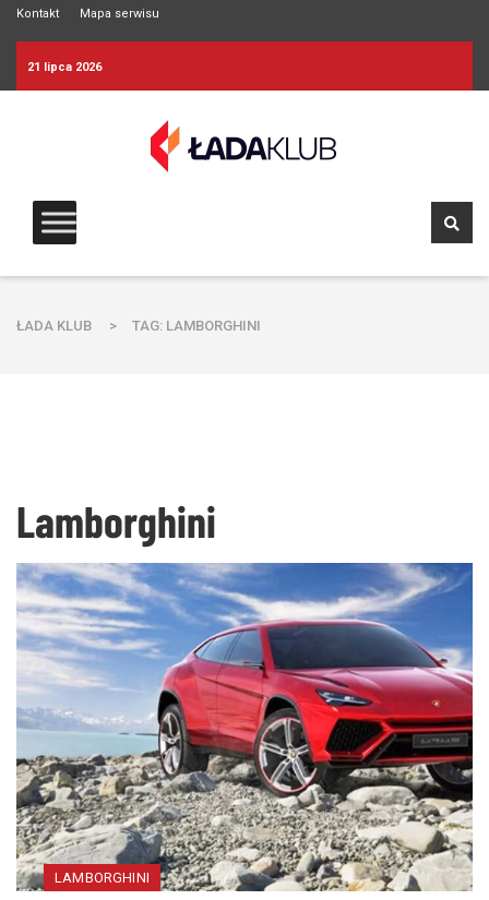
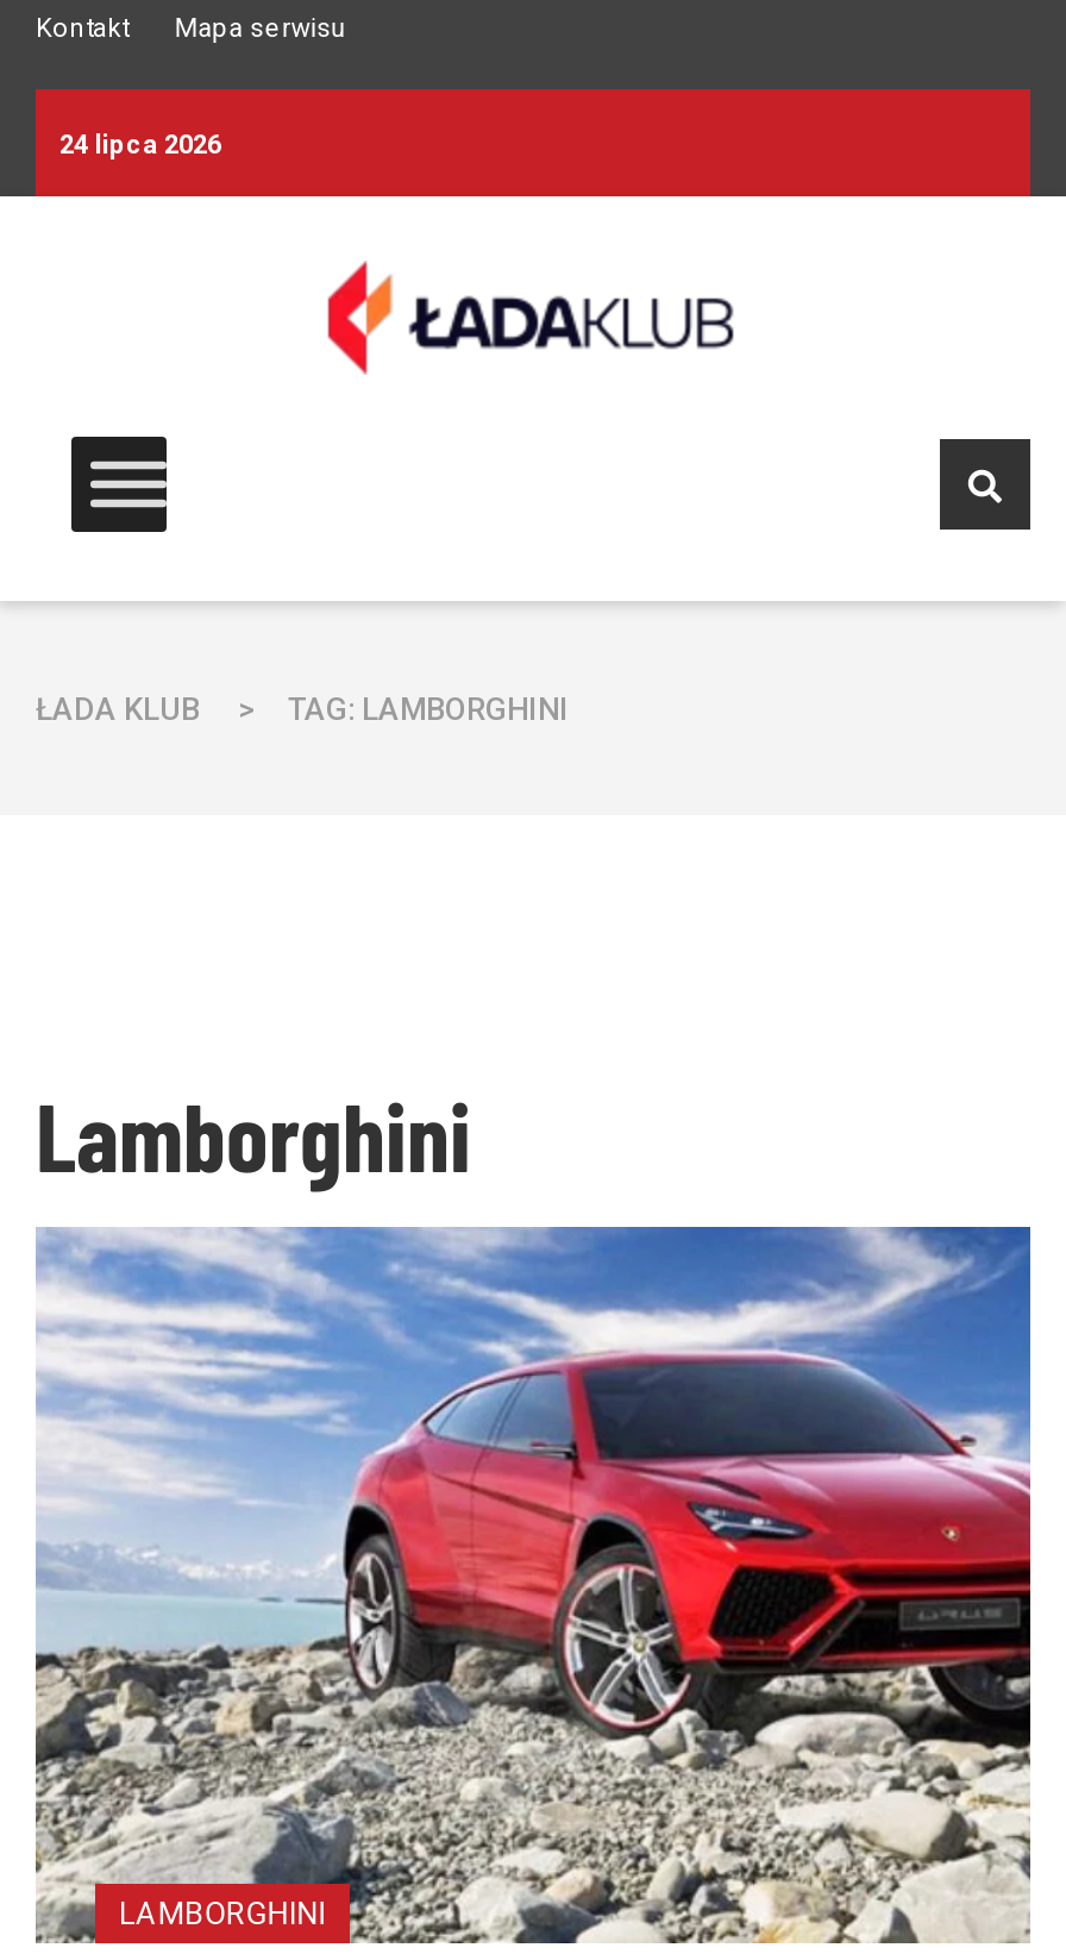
[27,60,102,74] 21 lipca 2026 -> [59,130,221,161] 24 lipca 2026

